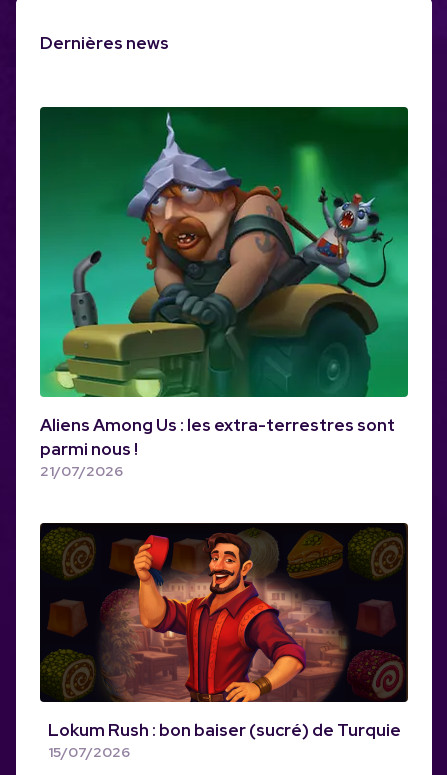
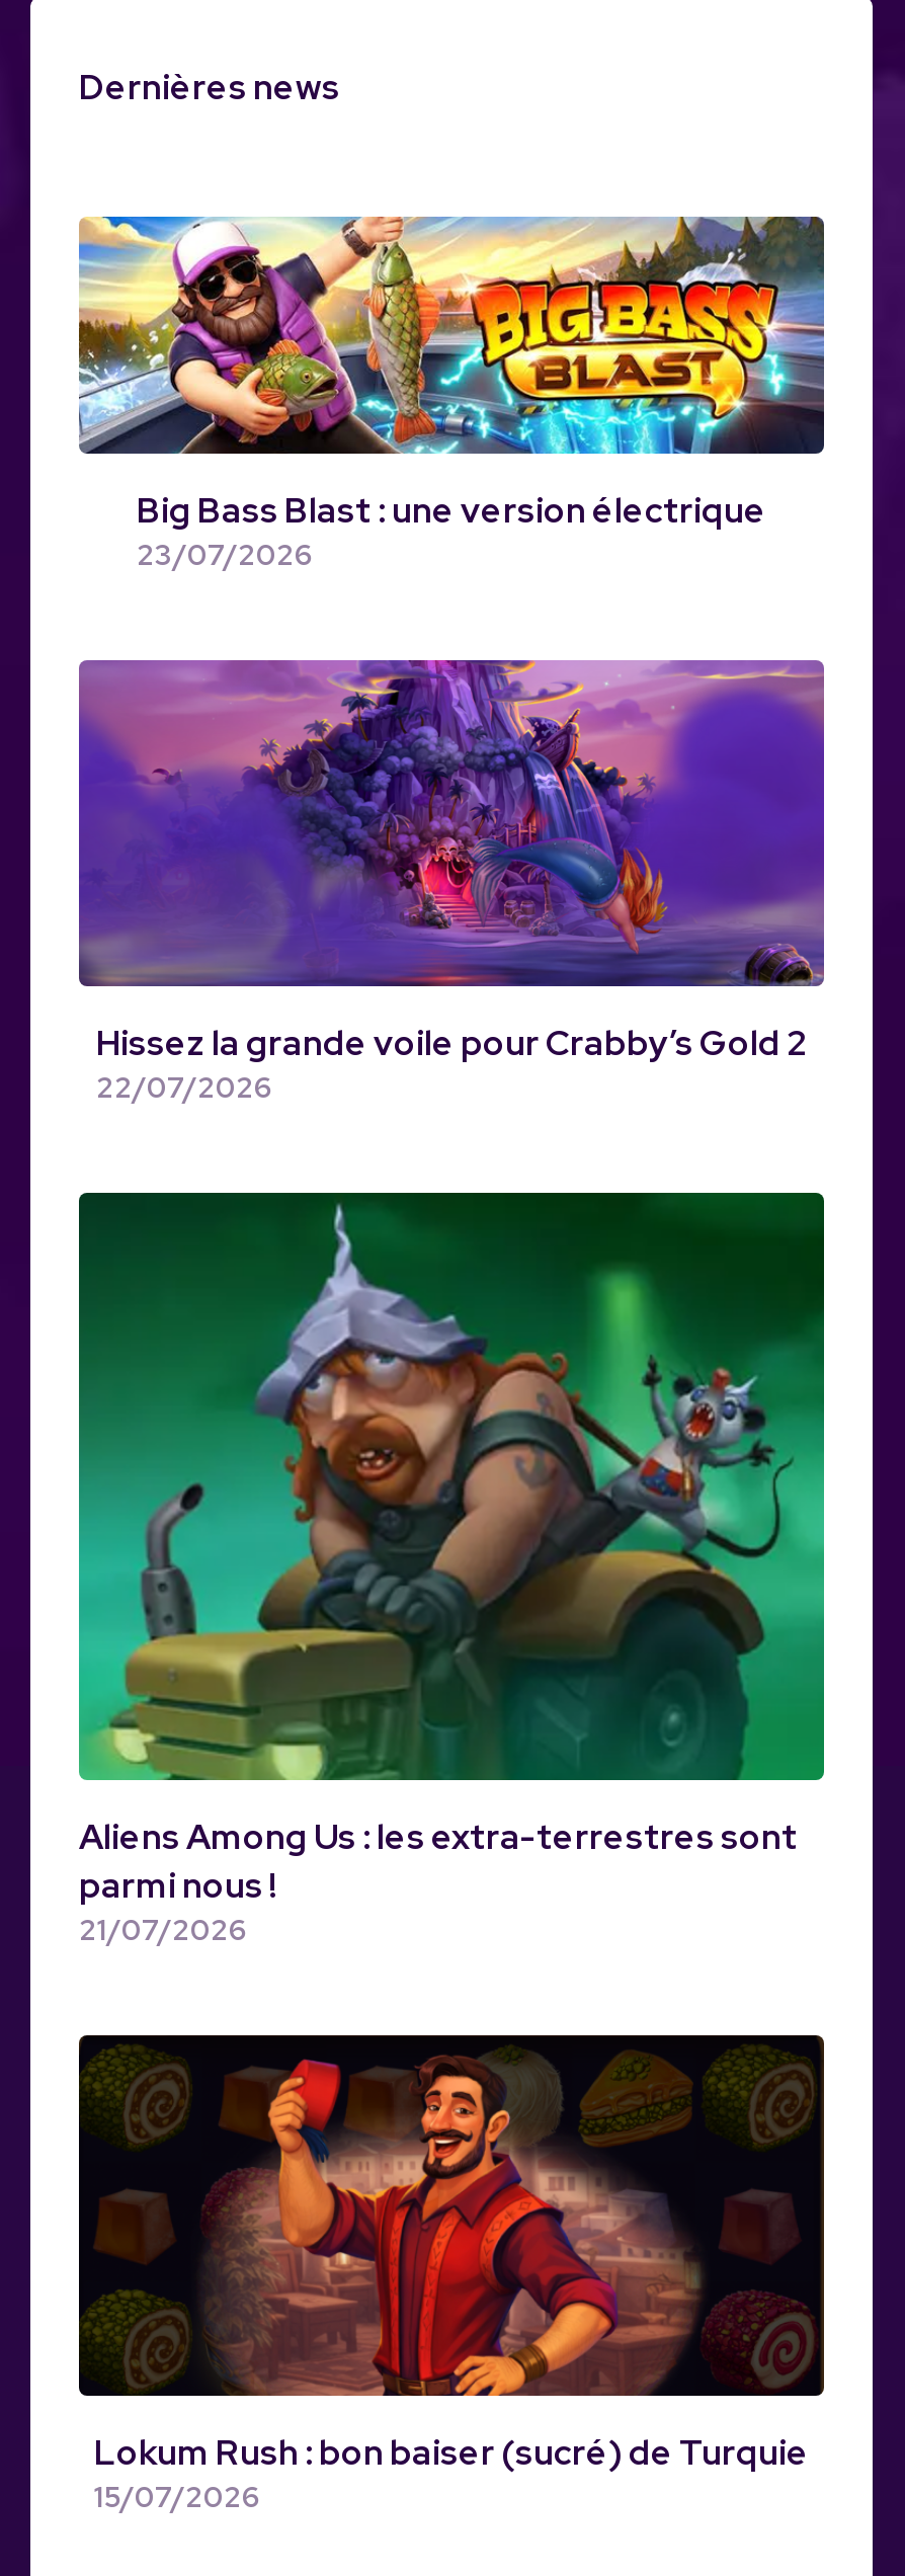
none -> [77,215,826,574] [image] | Big Bass Blast : une version électrique | 23/07/2026
none -> [77,658,826,1105] [image] | Hissez la grande voile pour Crabby’s Gold 2 | 22/07/2026

